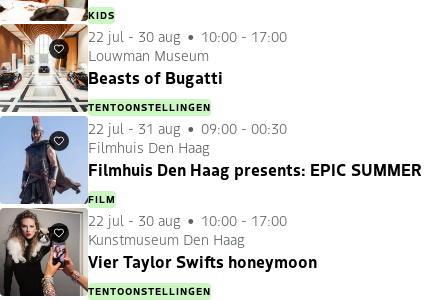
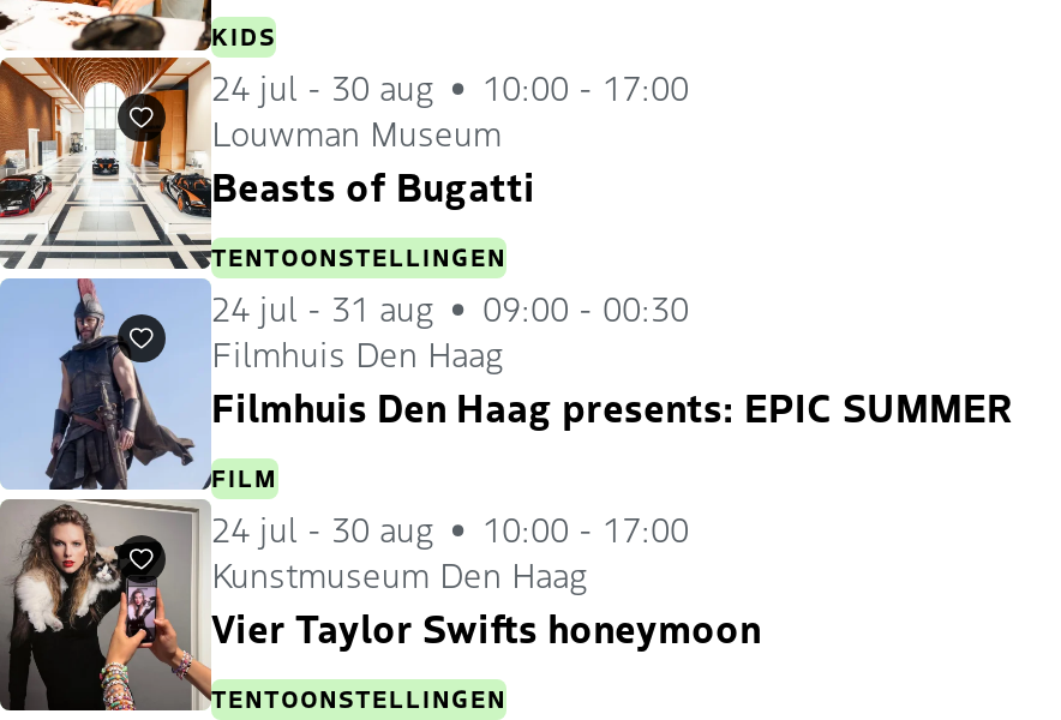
[88,26,287,46] 22 jul - 30 aug 10:00 - 17:00 -> [211,63,689,111] 24 jul - 30 aug 10:00 - 17:00
[88,118,287,138] 22 jul - 31 aug 09:00 - 00:30 -> [211,283,689,331] 24 jul - 31 aug 09:00 - 00:30
[88,210,287,230] 22 jul - 30 aug 10:00 - 17:00 -> [211,504,689,552] 24 jul - 30 aug 10:00 - 17:00

